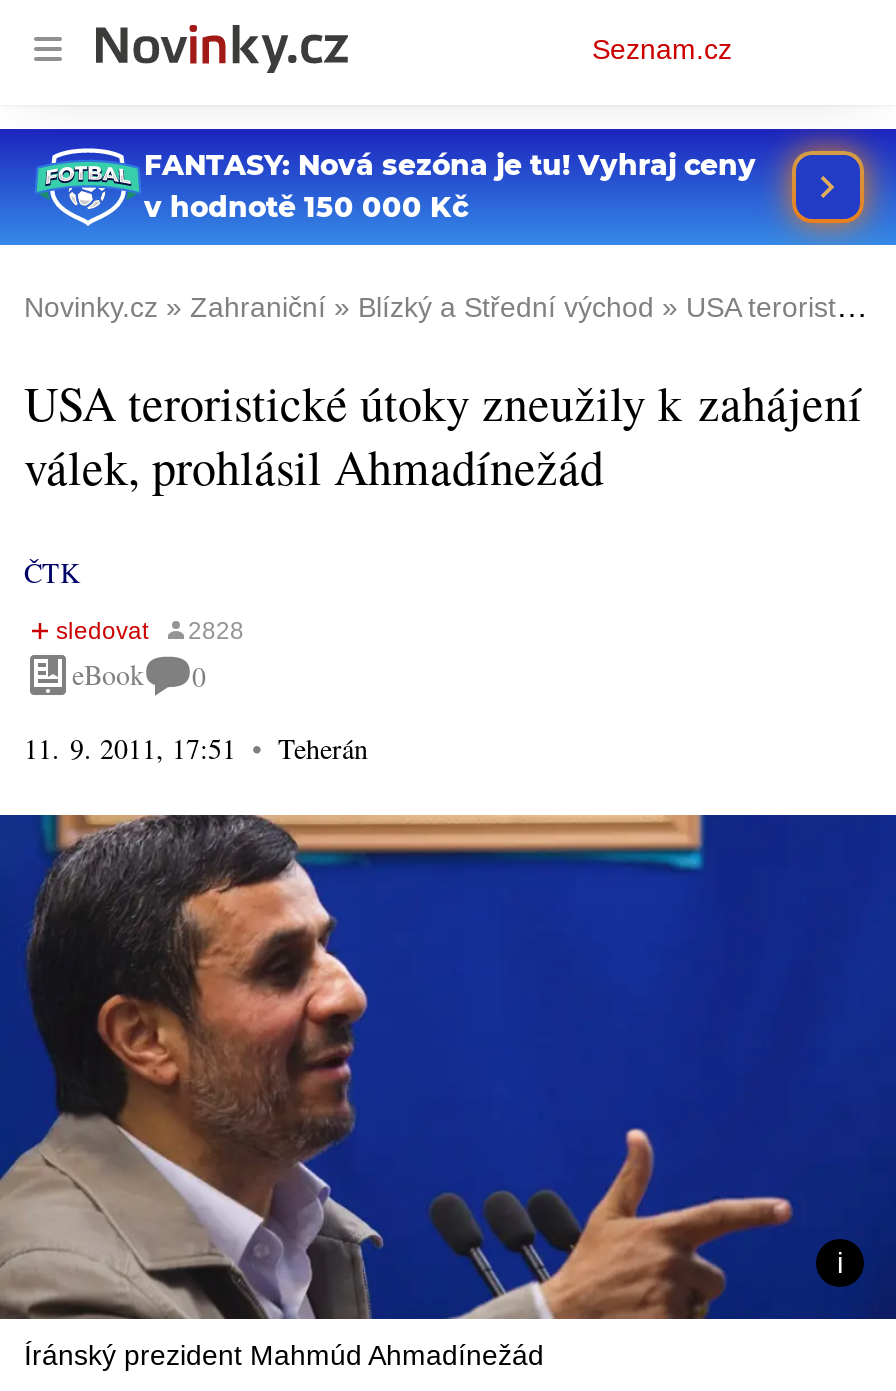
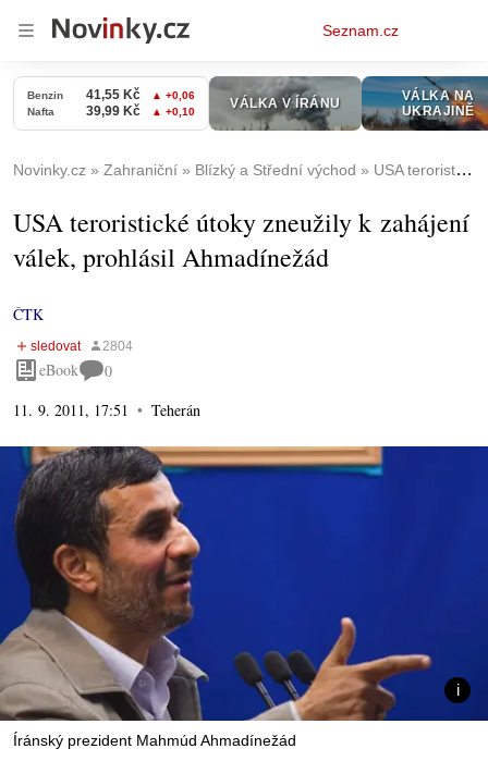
[6,127,890,247] [image] -> [3,74,485,136] [image]

